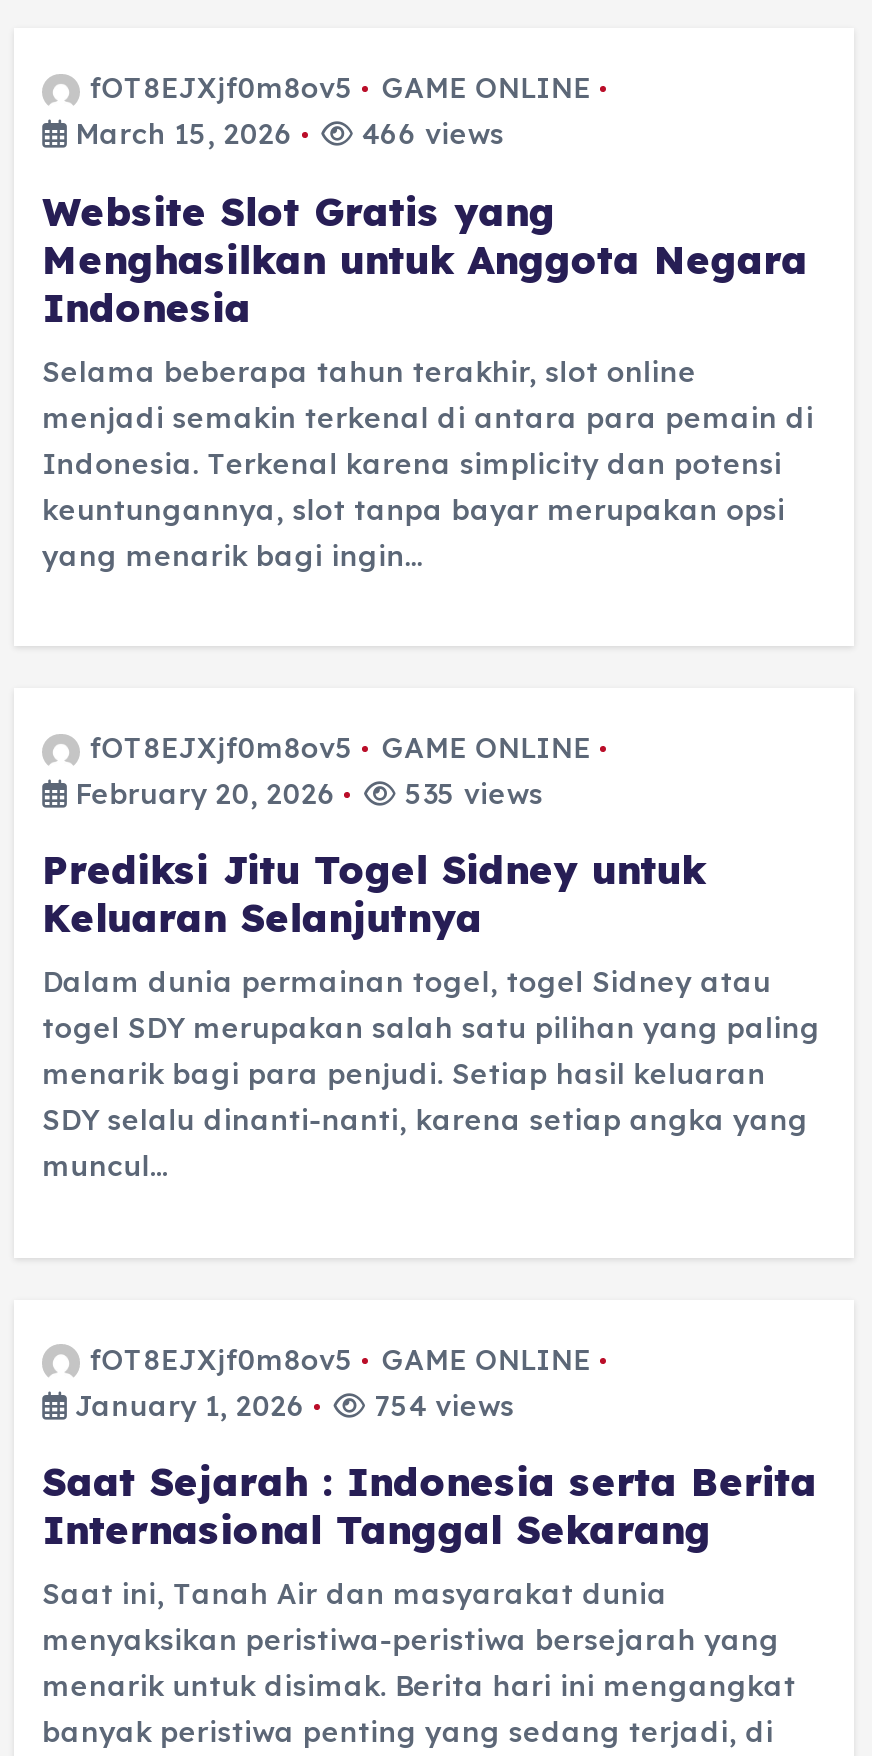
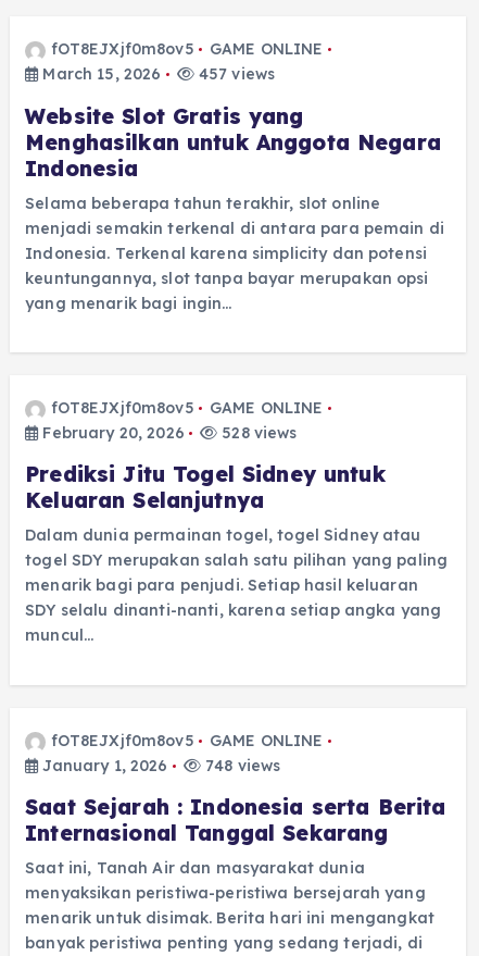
[67,117,504,153] March 15, 2026 466 views -> [38,65,275,84] March 15, 2026 457 views
[67,777,543,813] February 20, 2026 535 views -> [38,424,297,443] February 20, 2026 528 views
[67,1389,515,1425] January 1, 2026 754 views -> [38,756,281,776] January 1, 2026 748 views

